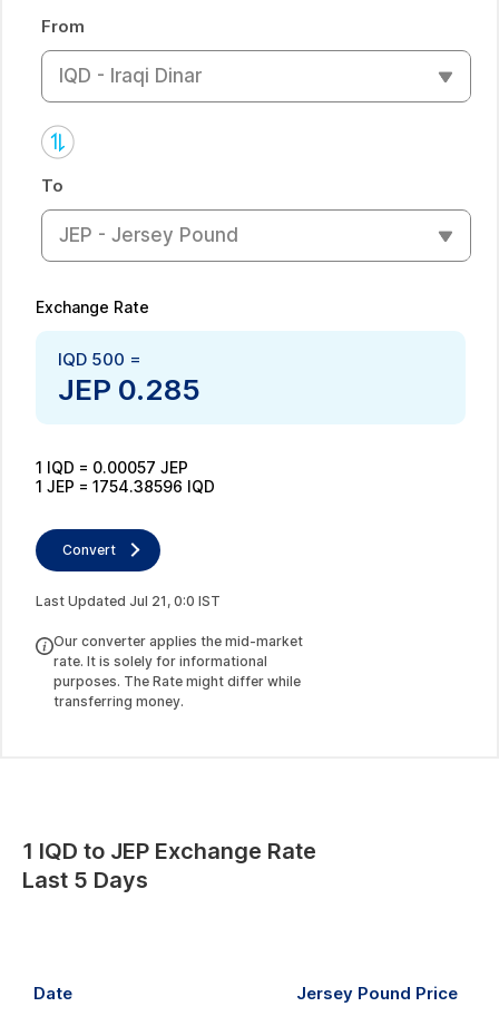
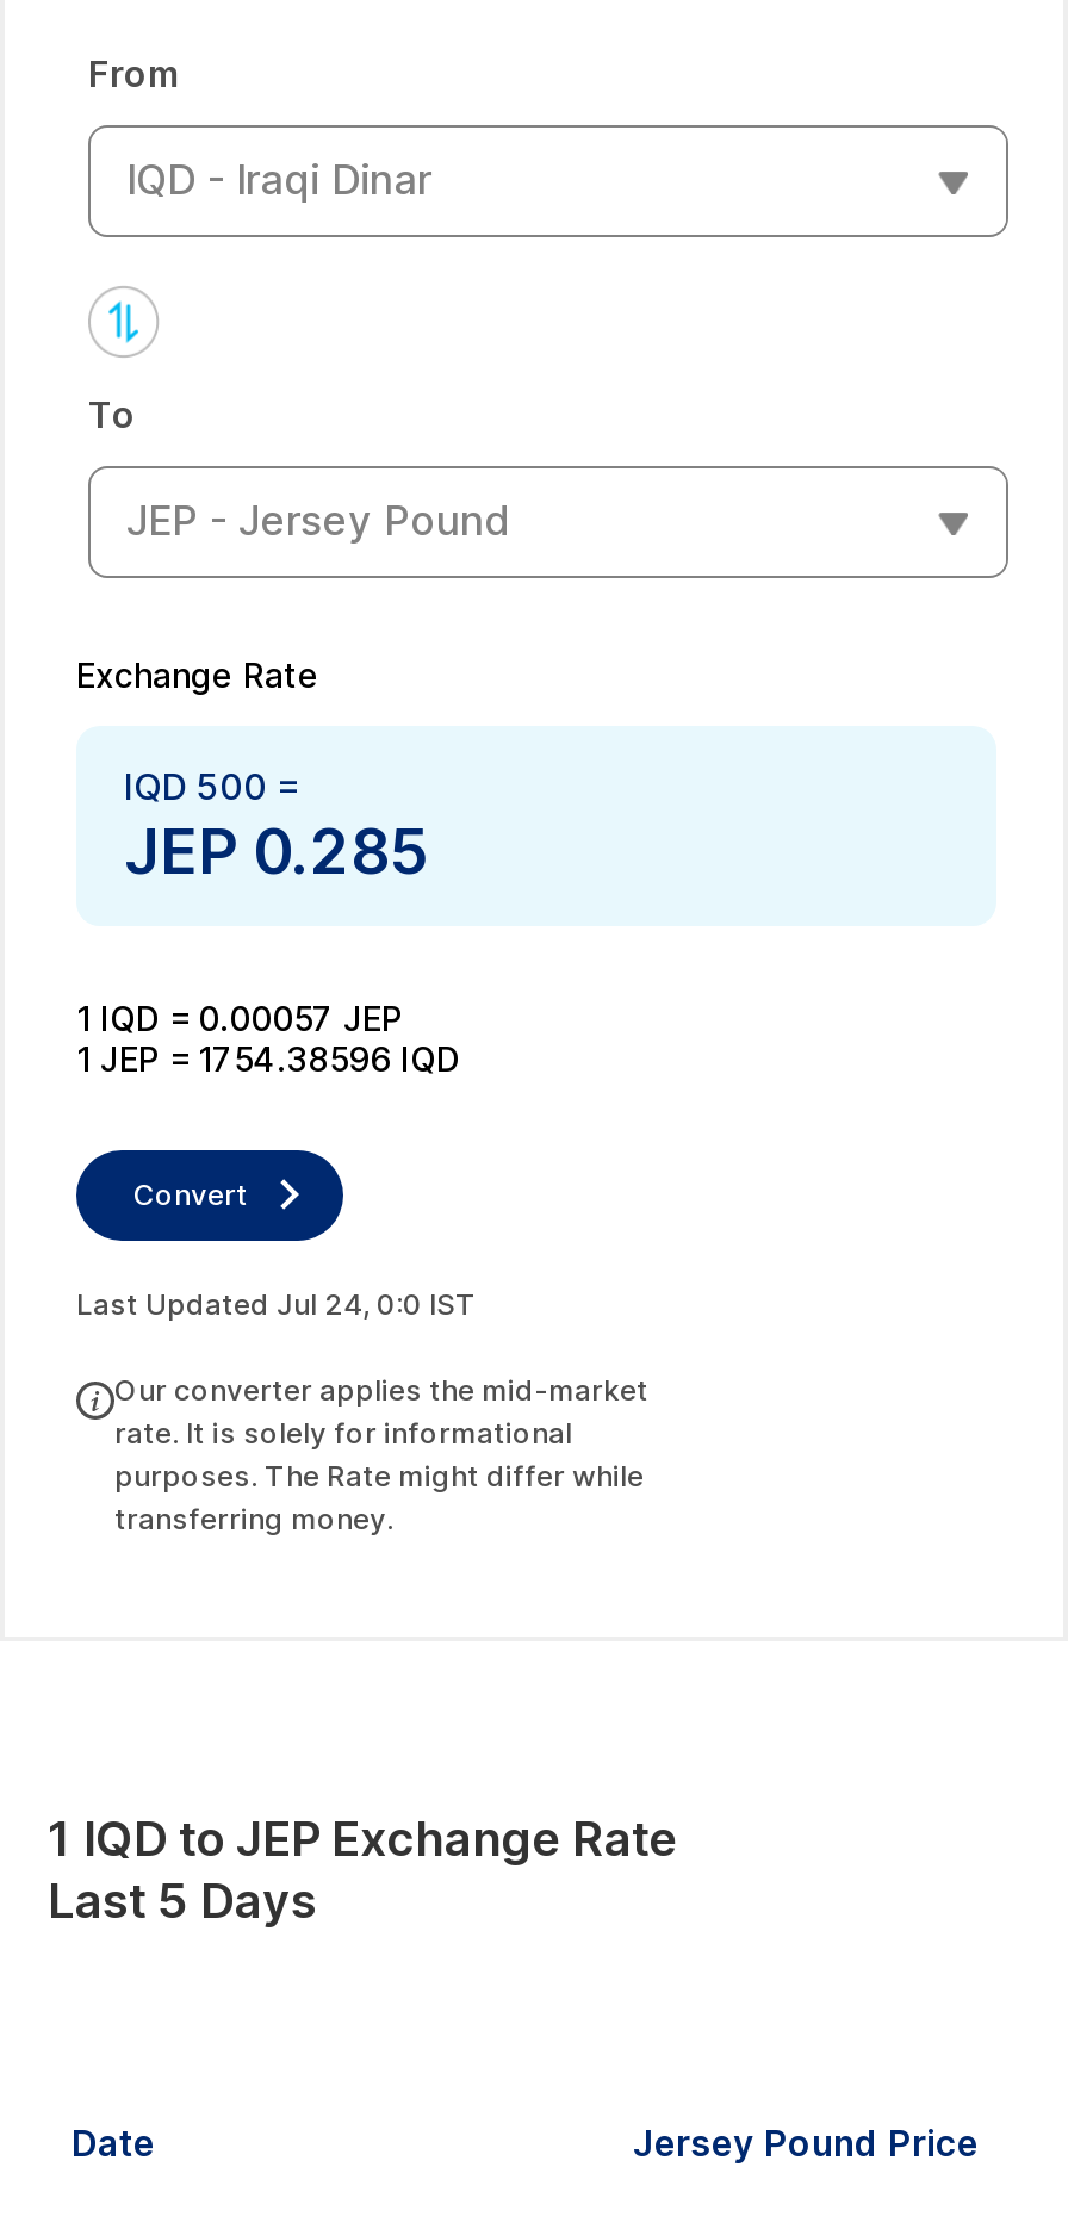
[36,592,221,609] Last Updated Jul 21, 0:0 IST -> [76,1285,477,1321] Last Updated Jul 24, 0:0 IST

